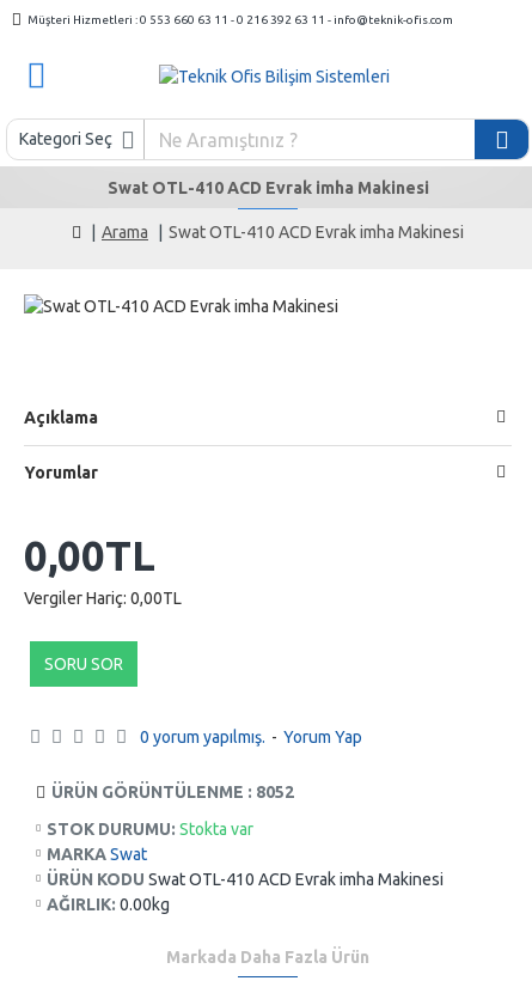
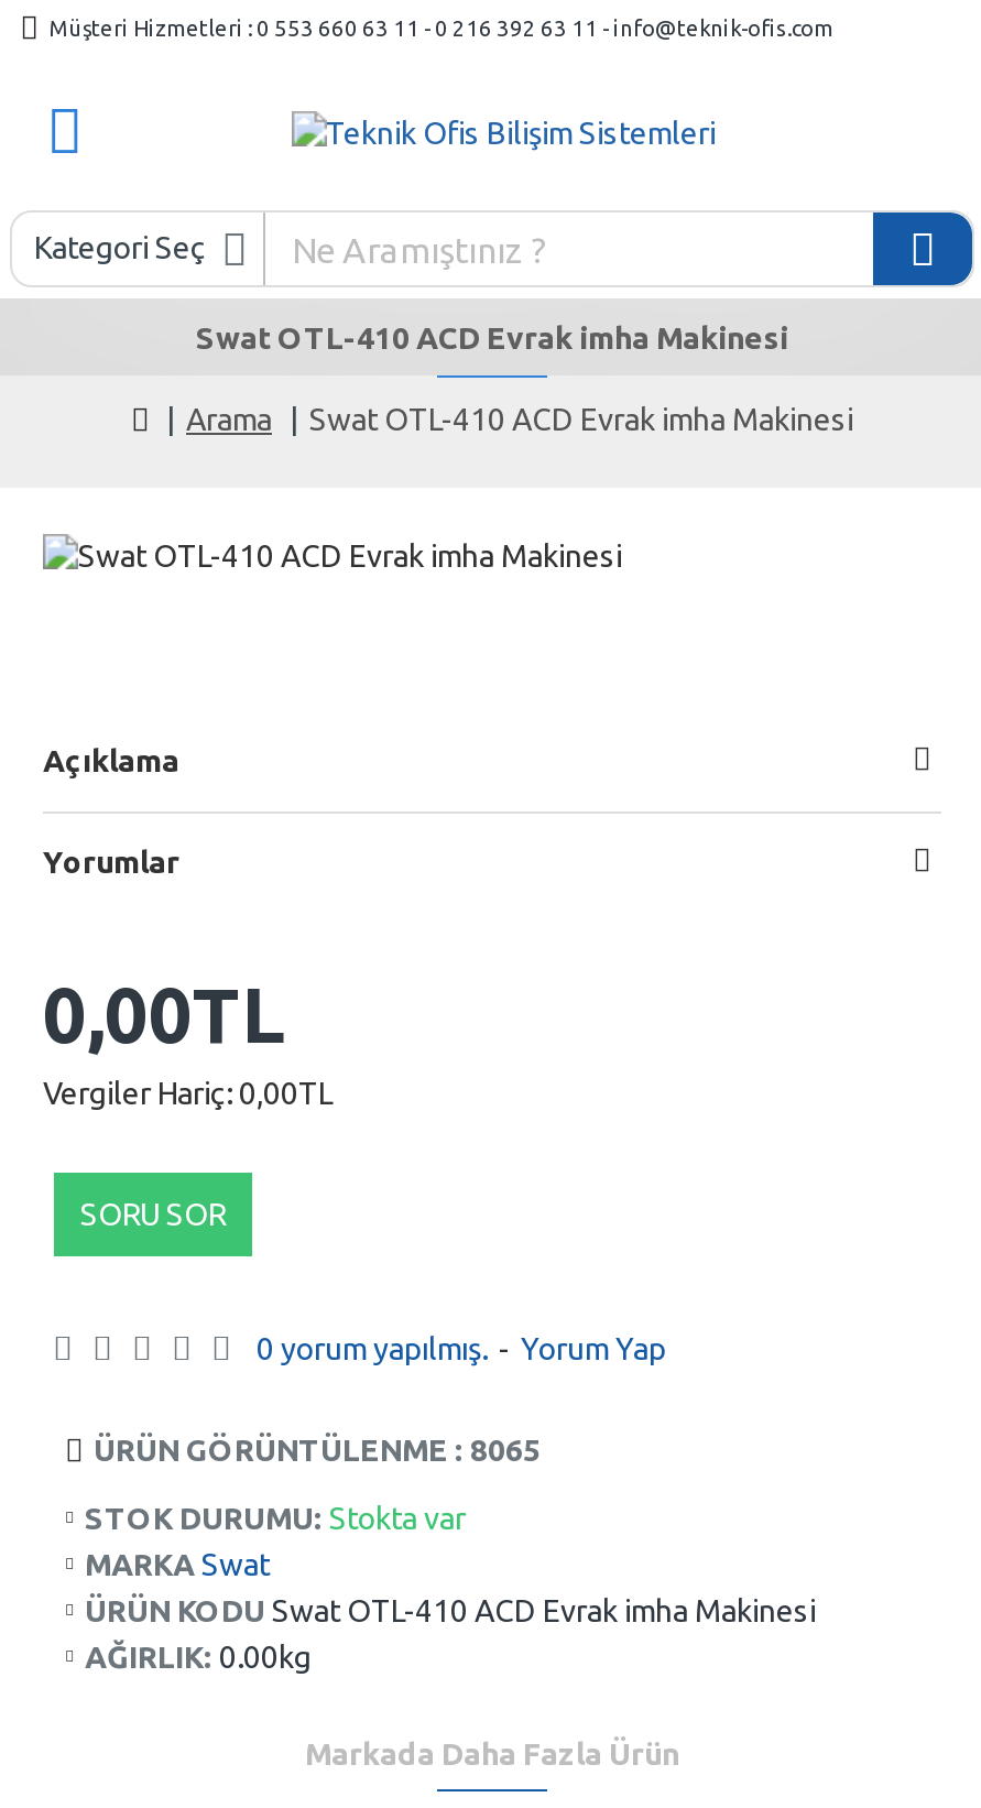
[51,782,294,801] ÜRÜN GÖRÜNTÜLENME : 8052 -> [94,1432,541,1468] ÜRÜN GÖRÜNTÜLENME : 8065

